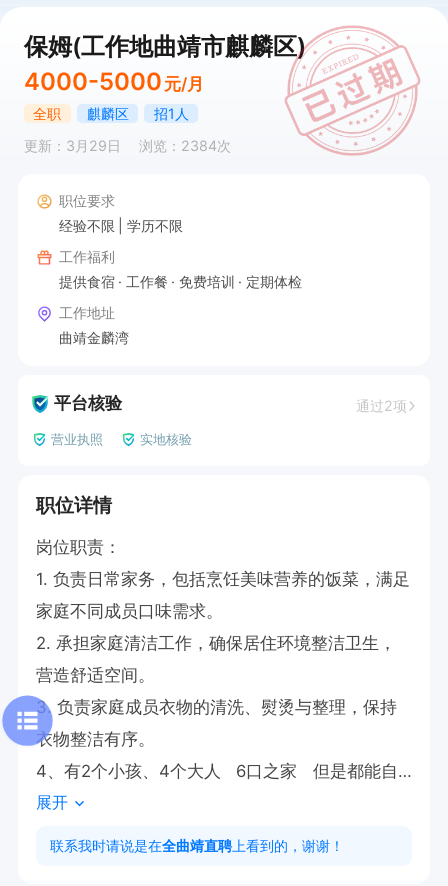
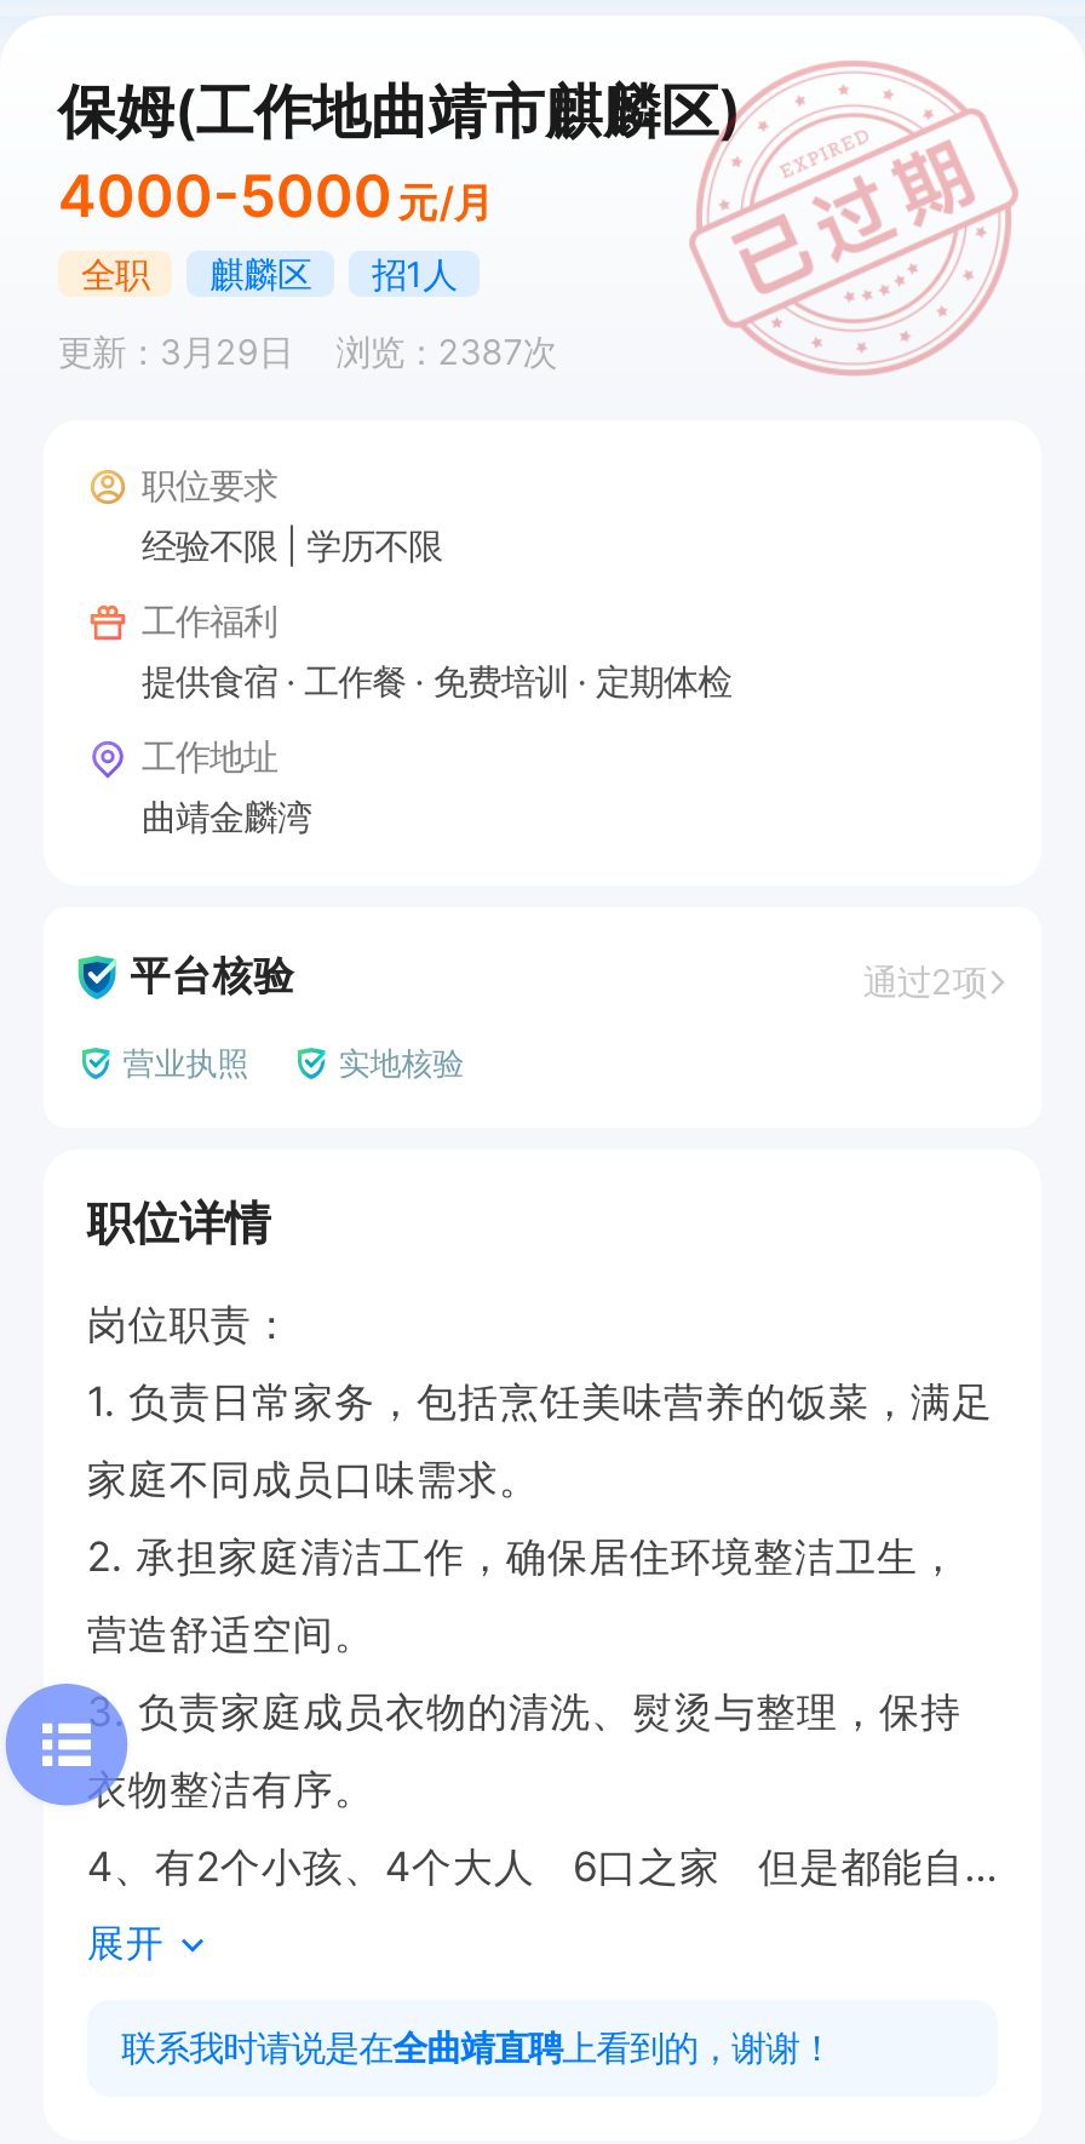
[24,137,231,154] 更新：3月29日 浏览：2384次 -> [58,331,557,372] 更新：3月29日 浏览：2387次

